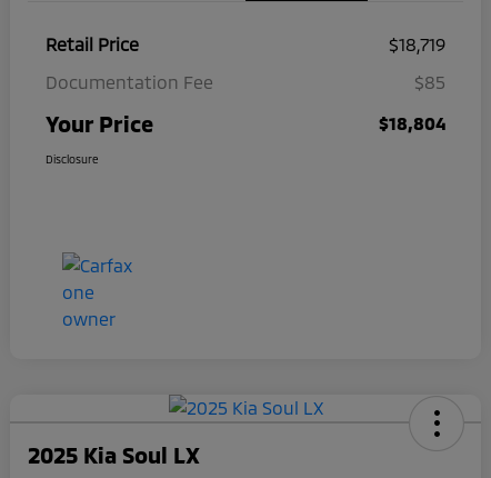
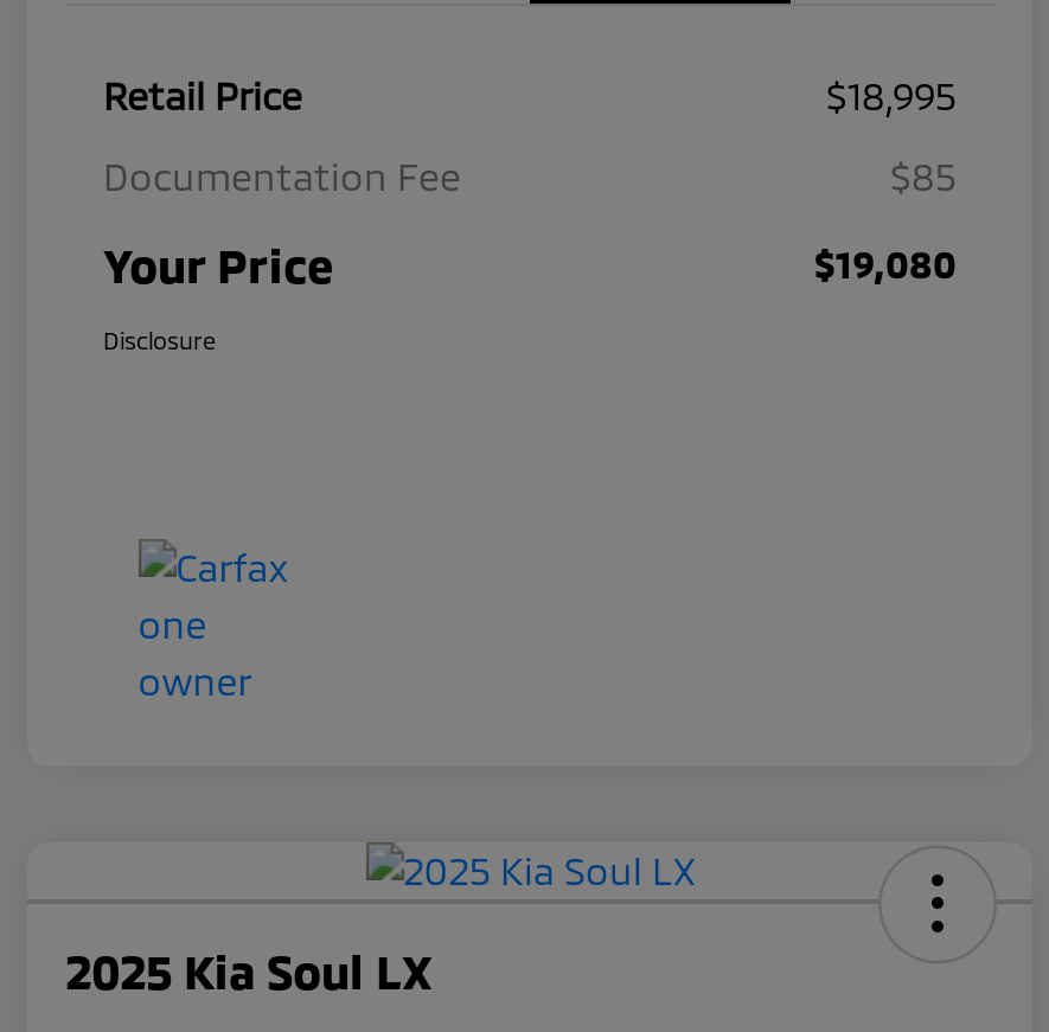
[389,33,445,54] $18,719 -> [826,71,957,116] $18,995
[379,112,445,133] $18,804 -> [814,239,957,284] $19,080

